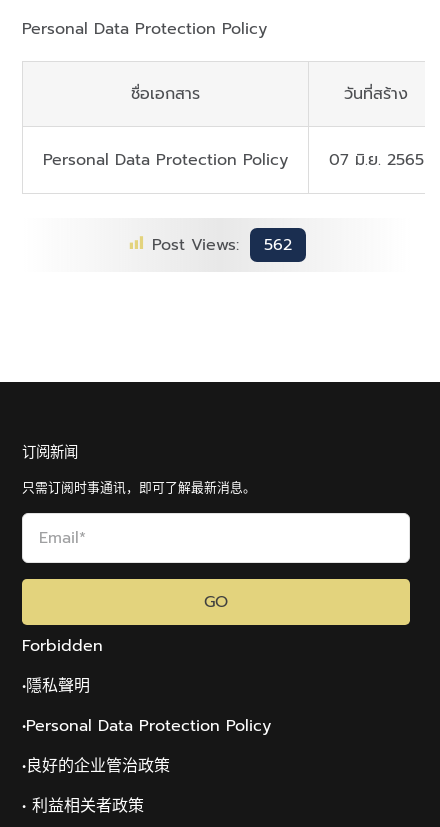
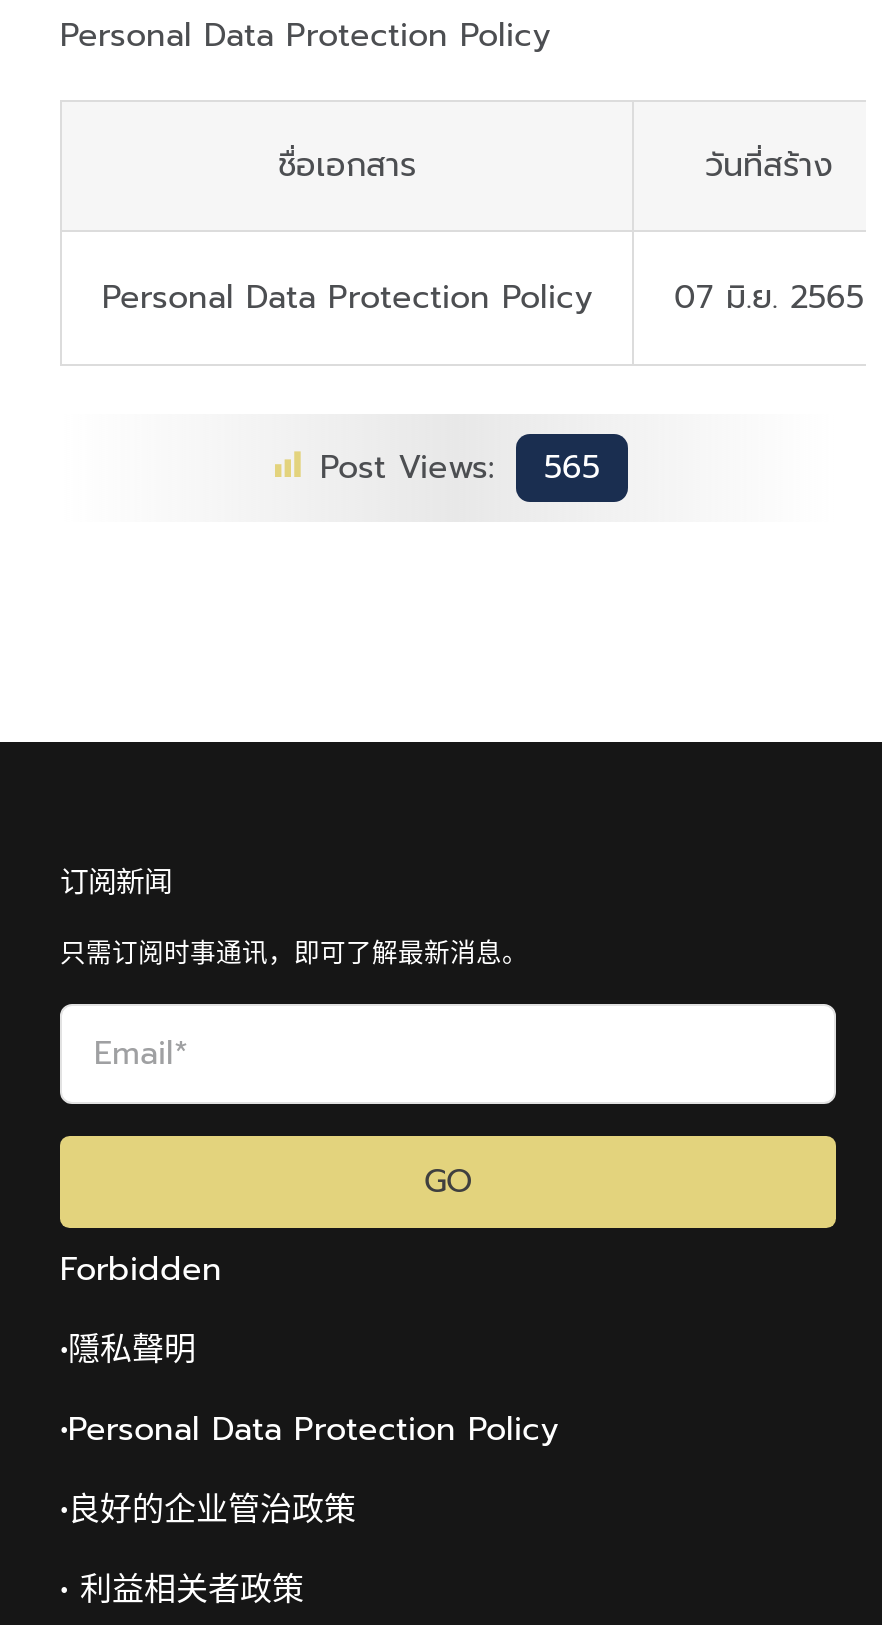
[152,233,292,257] Post Views: 562 -> [320,443,600,491] Post Views: 565

